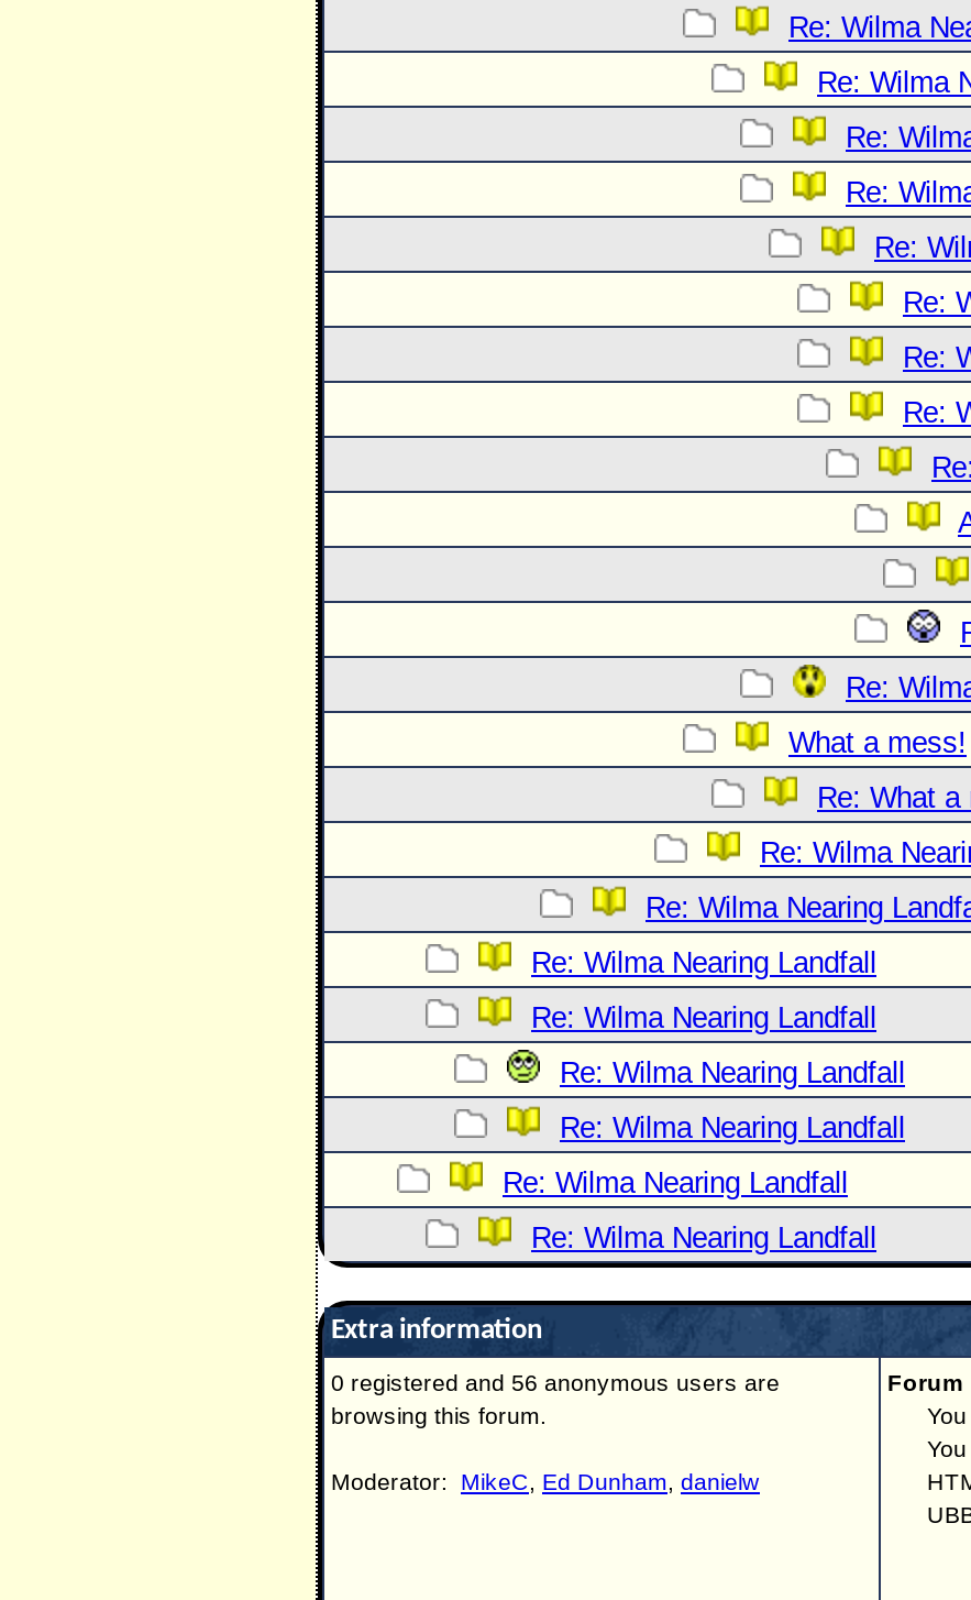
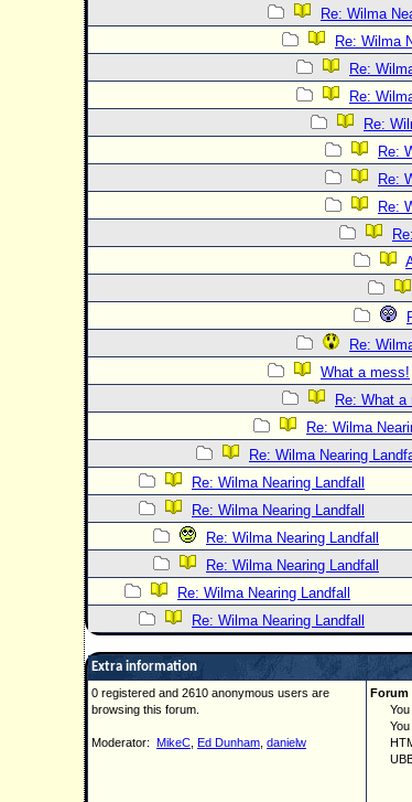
[331,1369,780,1395] 0 registered and 56 anonymous users are -> [91,686,329,699] 0 registered and 2610 anonymous users are

